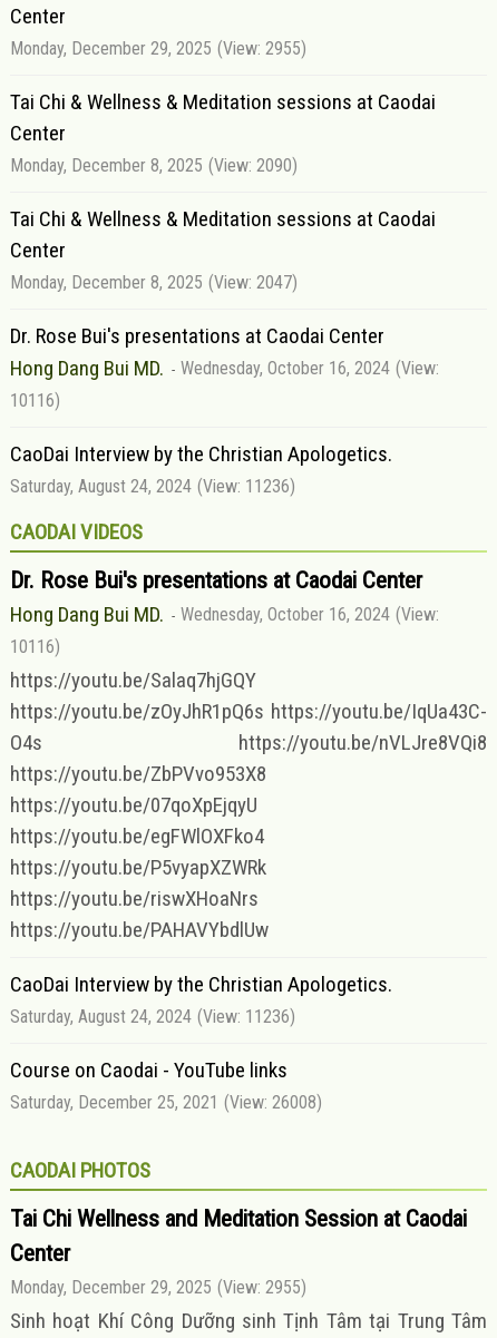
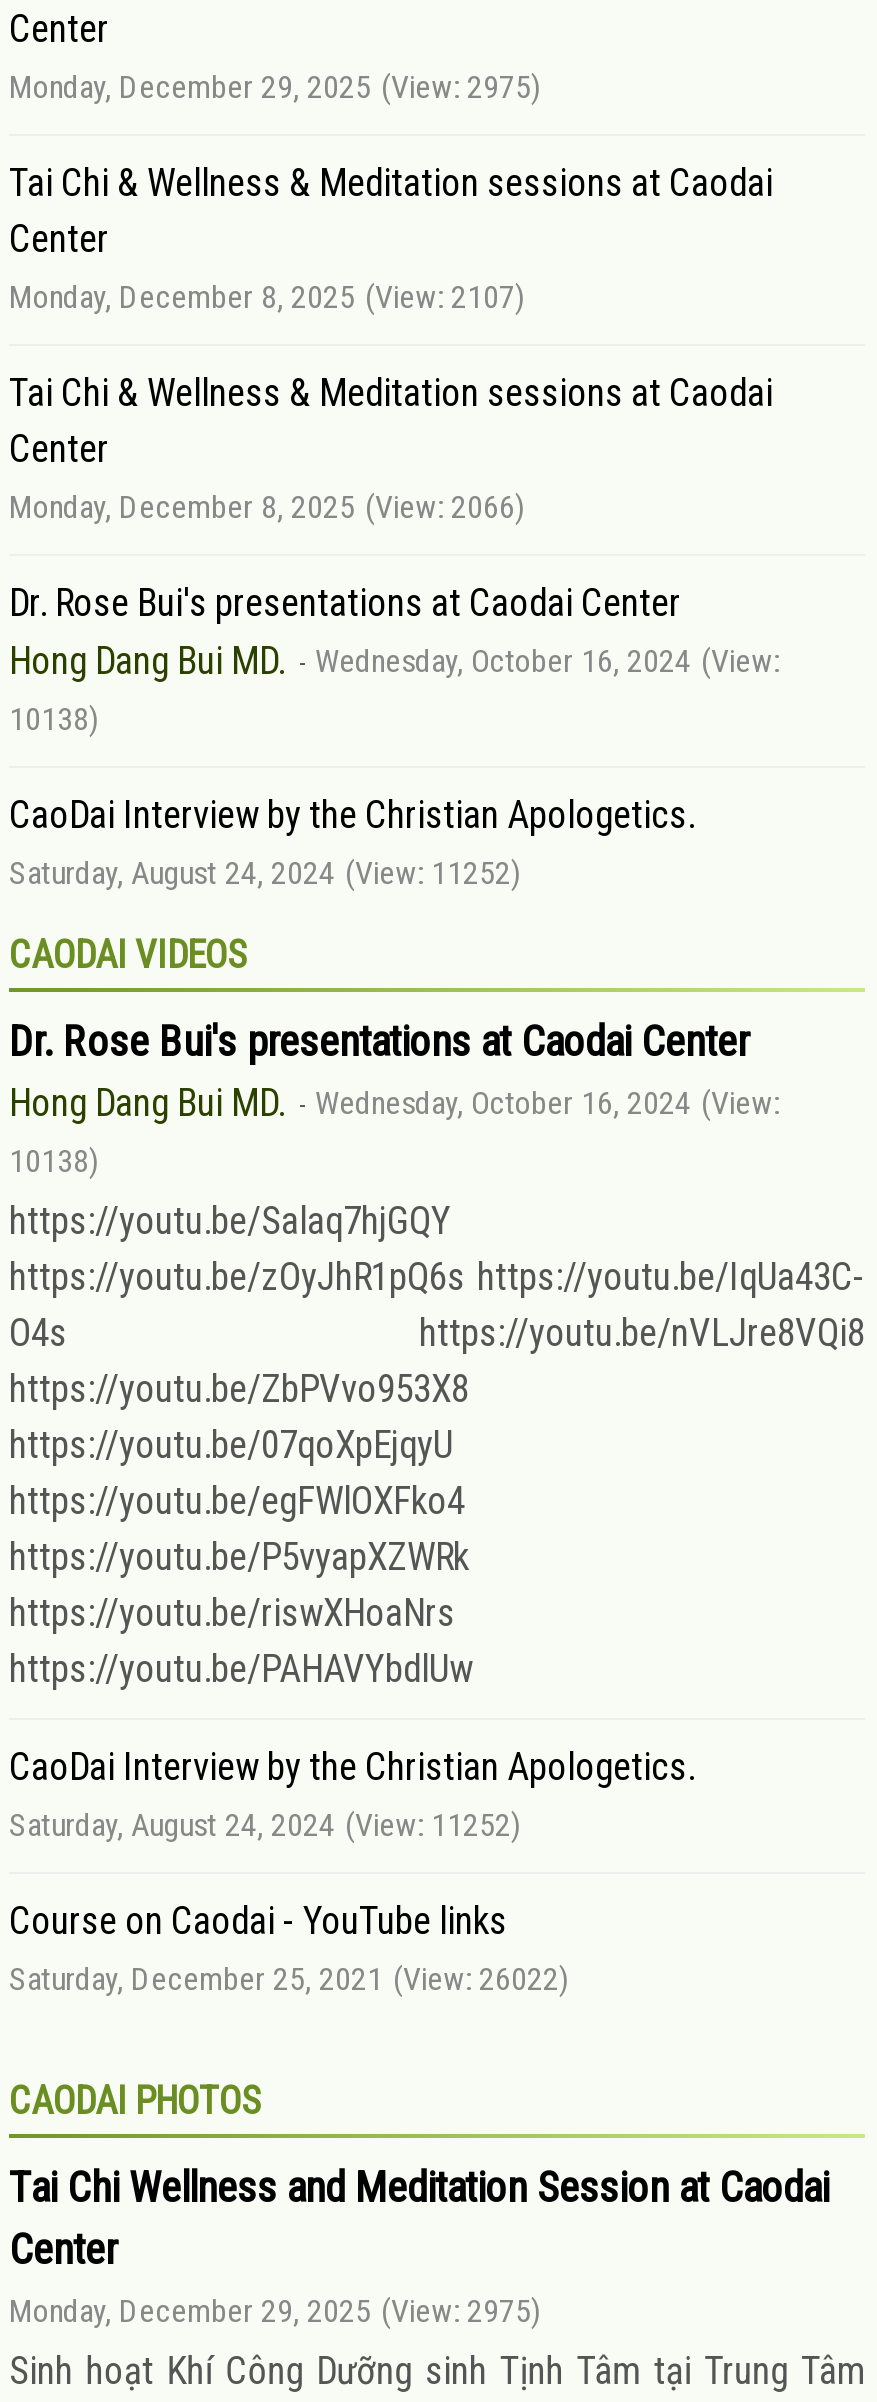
[10,38,306,59] Monday, December 29, 2025 (View: 2955) -> [9,68,541,106] Monday, December 29, 2025 (View: 2975)
[10,155,298,176] Monday, December 8, 2025 (View: 2090) -> [9,278,525,316] Monday, December 8, 2025 (View: 2107)
[10,272,298,293] Monday, December 8, 2025 (View: 2047) -> [9,488,525,526] Monday, December 8, 2025 (View: 2066)
[10,390,60,411] 10116) -> [9,700,99,738] 10138)
[10,476,295,497] Saturday, August 24, 2024 (View: 11236) -> [9,854,521,892] Saturday, August 24, 2024 (View: 11252)
[10,636,60,658] 10116) -> [9,1142,99,1180] 10138)
[10,1006,295,1027] Saturday, August 24, 2024 (View: 11236) -> [9,1806,521,1844] Saturday, August 24, 2024 (View: 11252)
[10,1092,322,1113] Saturday, December 25, 2021 (View: 26008) -> [9,1960,569,1998] Saturday, December 25, 2021 (View: 26022)
[10,1277,306,1298] Monday, December 29, 2025 (View: 2955) -> [9,2292,541,2330] Monday, December 29, 2025 (View: 2975)

